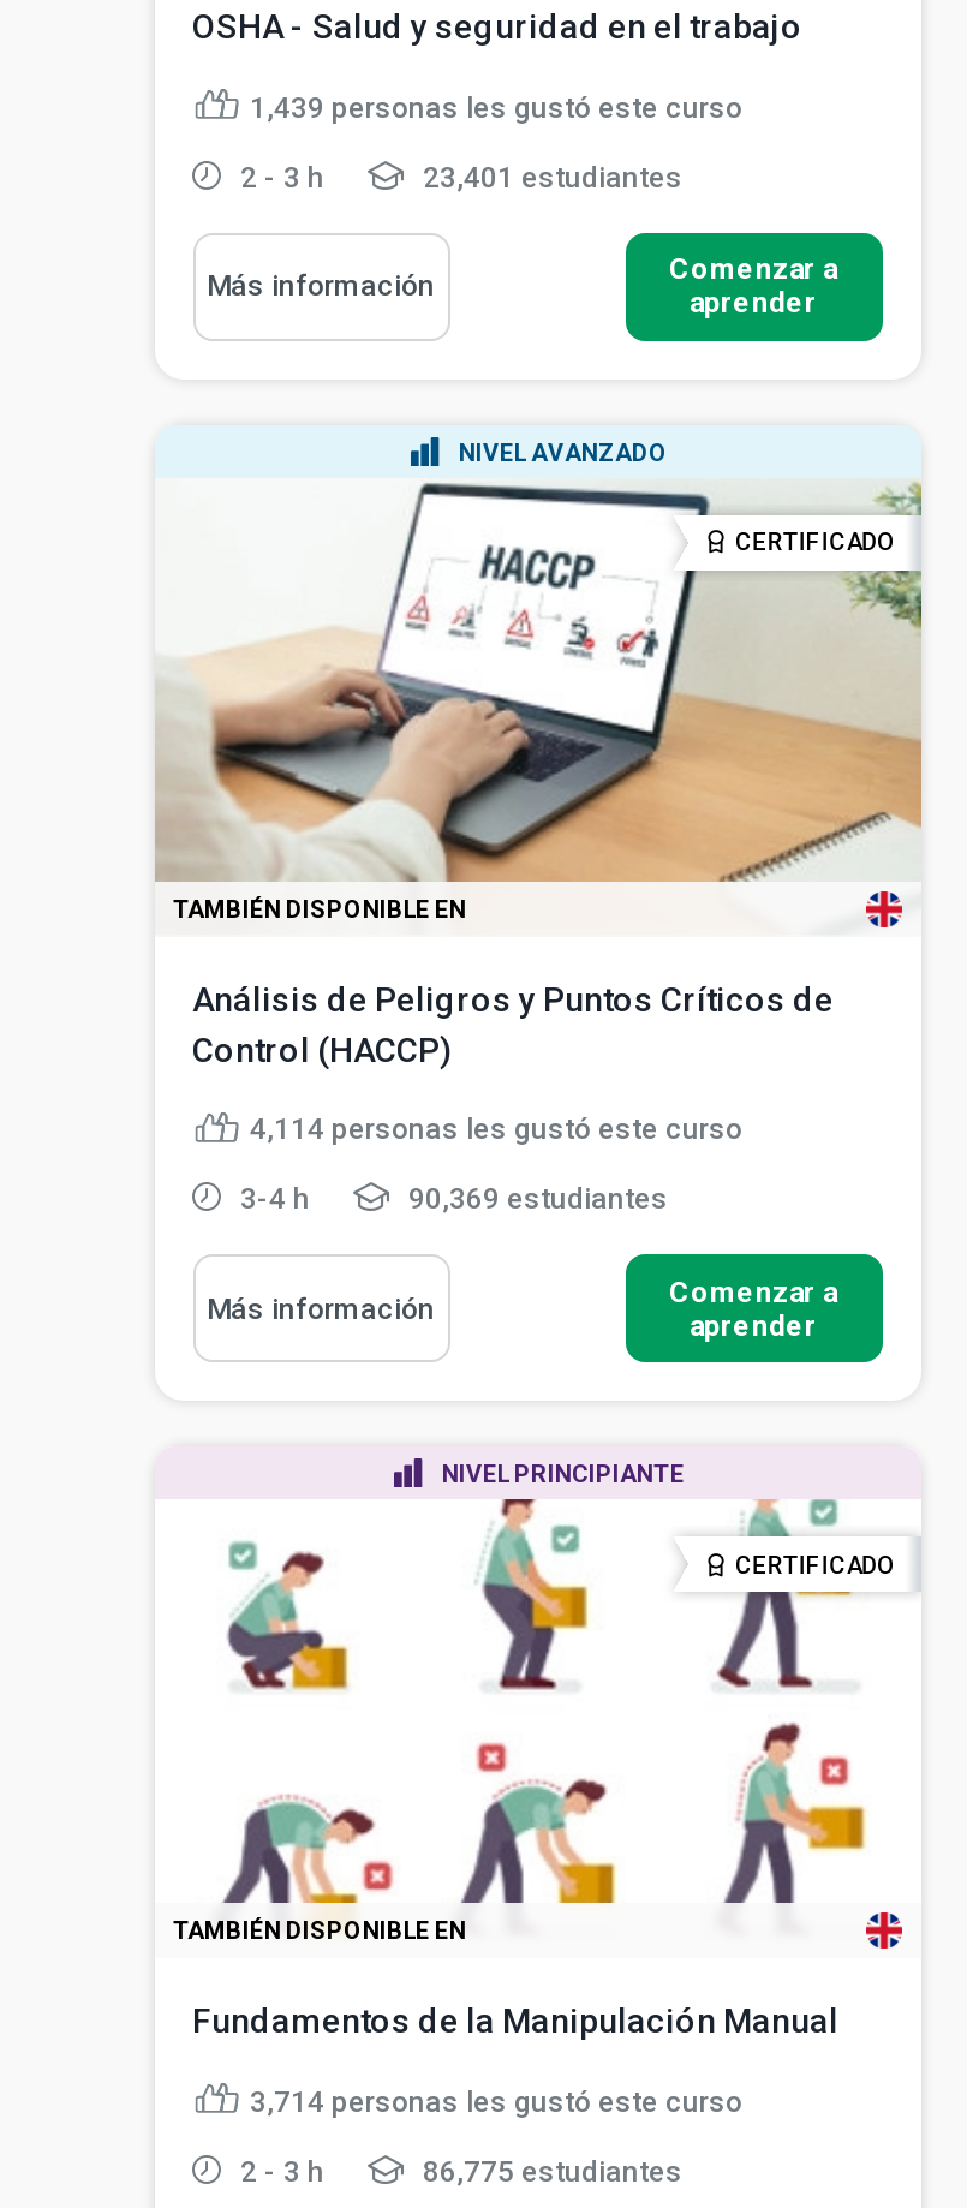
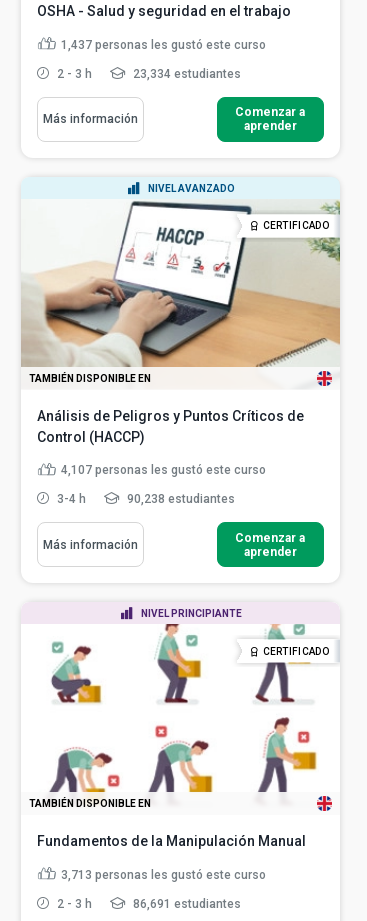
[250,91,742,124] 1,439 personas les gustó este curso -> [60,38,265,52] 1,437 personas les gustó este curso
[416,160,682,193] 23,401 estudiantes -> [129,66,240,80] 23,334 estudiantes
[250,1113,742,1147] 4,114 personas les gustó este curso -> [60,463,265,477] 4,107 personas les gustó este curso
[401,1182,668,1216] 90,369 estudiantes -> [123,492,234,506] 90,238 estudiantes
[250,2085,742,2119] 3,714 personas les gustó este curso -> [60,868,265,882] 3,713 personas les gustó este curso
[416,2154,682,2188] 86,775 estudiantes -> [129,896,240,910] 86,691 estudiantes

